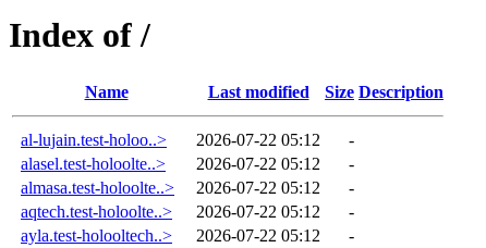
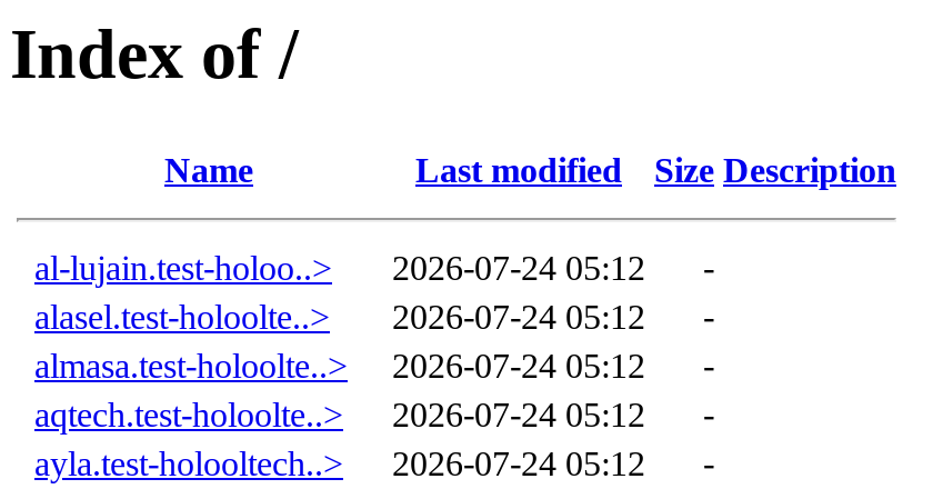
[196,130,320,149] 2026-07-22 05:12 -> [392,249,645,287] 2026-07-24 05:12
[196,154,320,173] 2026-07-22 05:12 -> [392,298,645,335] 2026-07-24 05:12
[196,178,320,197] 2026-07-22 05:12 -> [392,347,645,384] 2026-07-24 05:12
[196,202,320,221] 2026-07-22 05:12 -> [392,395,645,433] 2026-07-24 05:12
[196,226,320,245] 2026-07-22 05:12 -> [392,444,645,482] 2026-07-24 05:12

